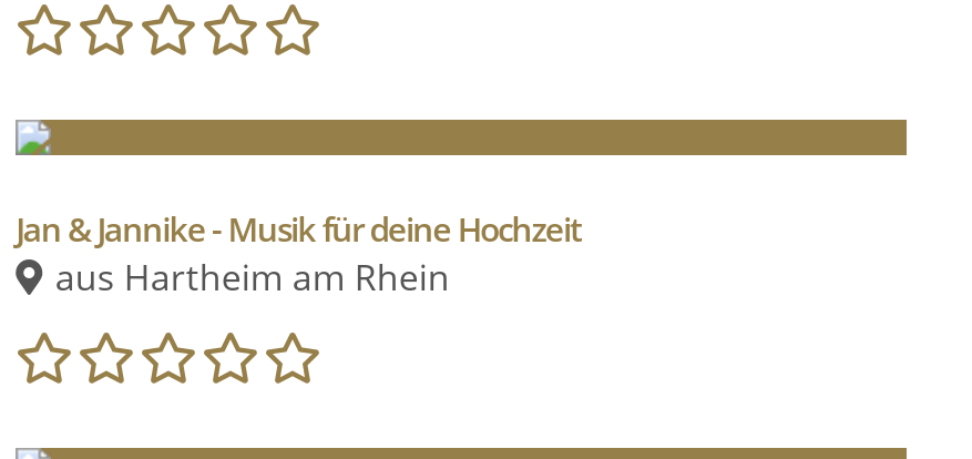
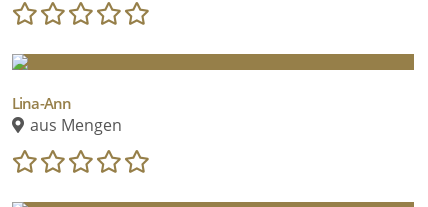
none -> [12,93,122,136] Lina-Ann | aus Mengen
[16,207,581,302] Jan & Jannike - Musik für deine Hochzeit | aus Hartheim am Rhein -> none

